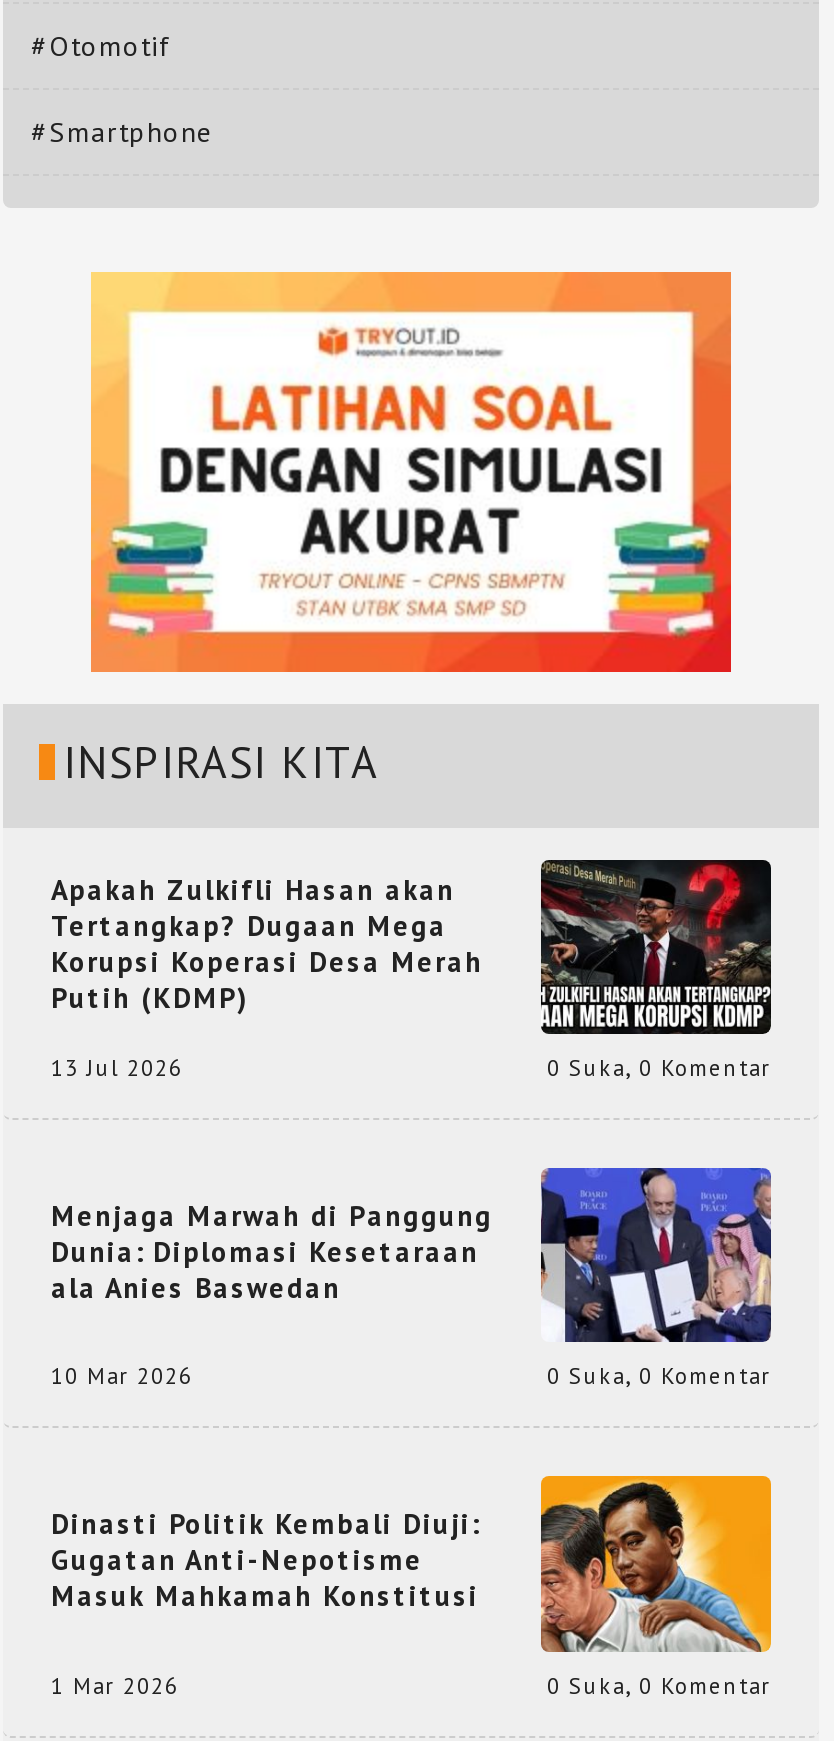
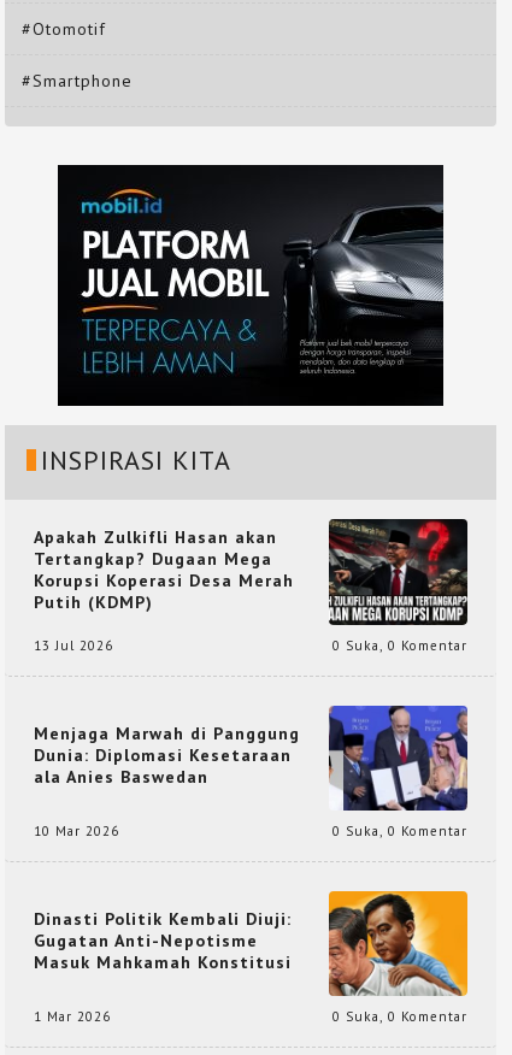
[89,271,733,673] [image] -> [57,164,445,407] [image]

